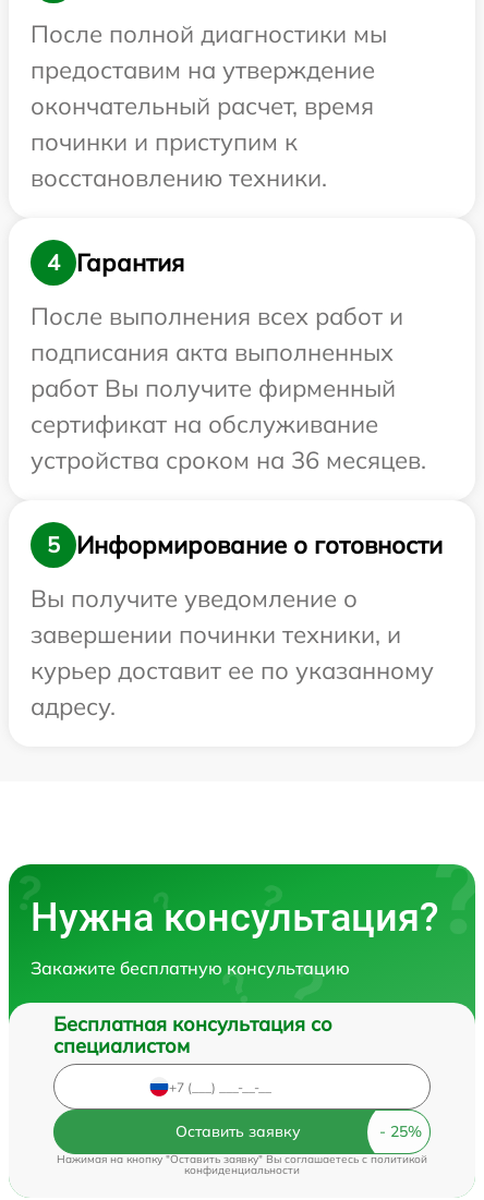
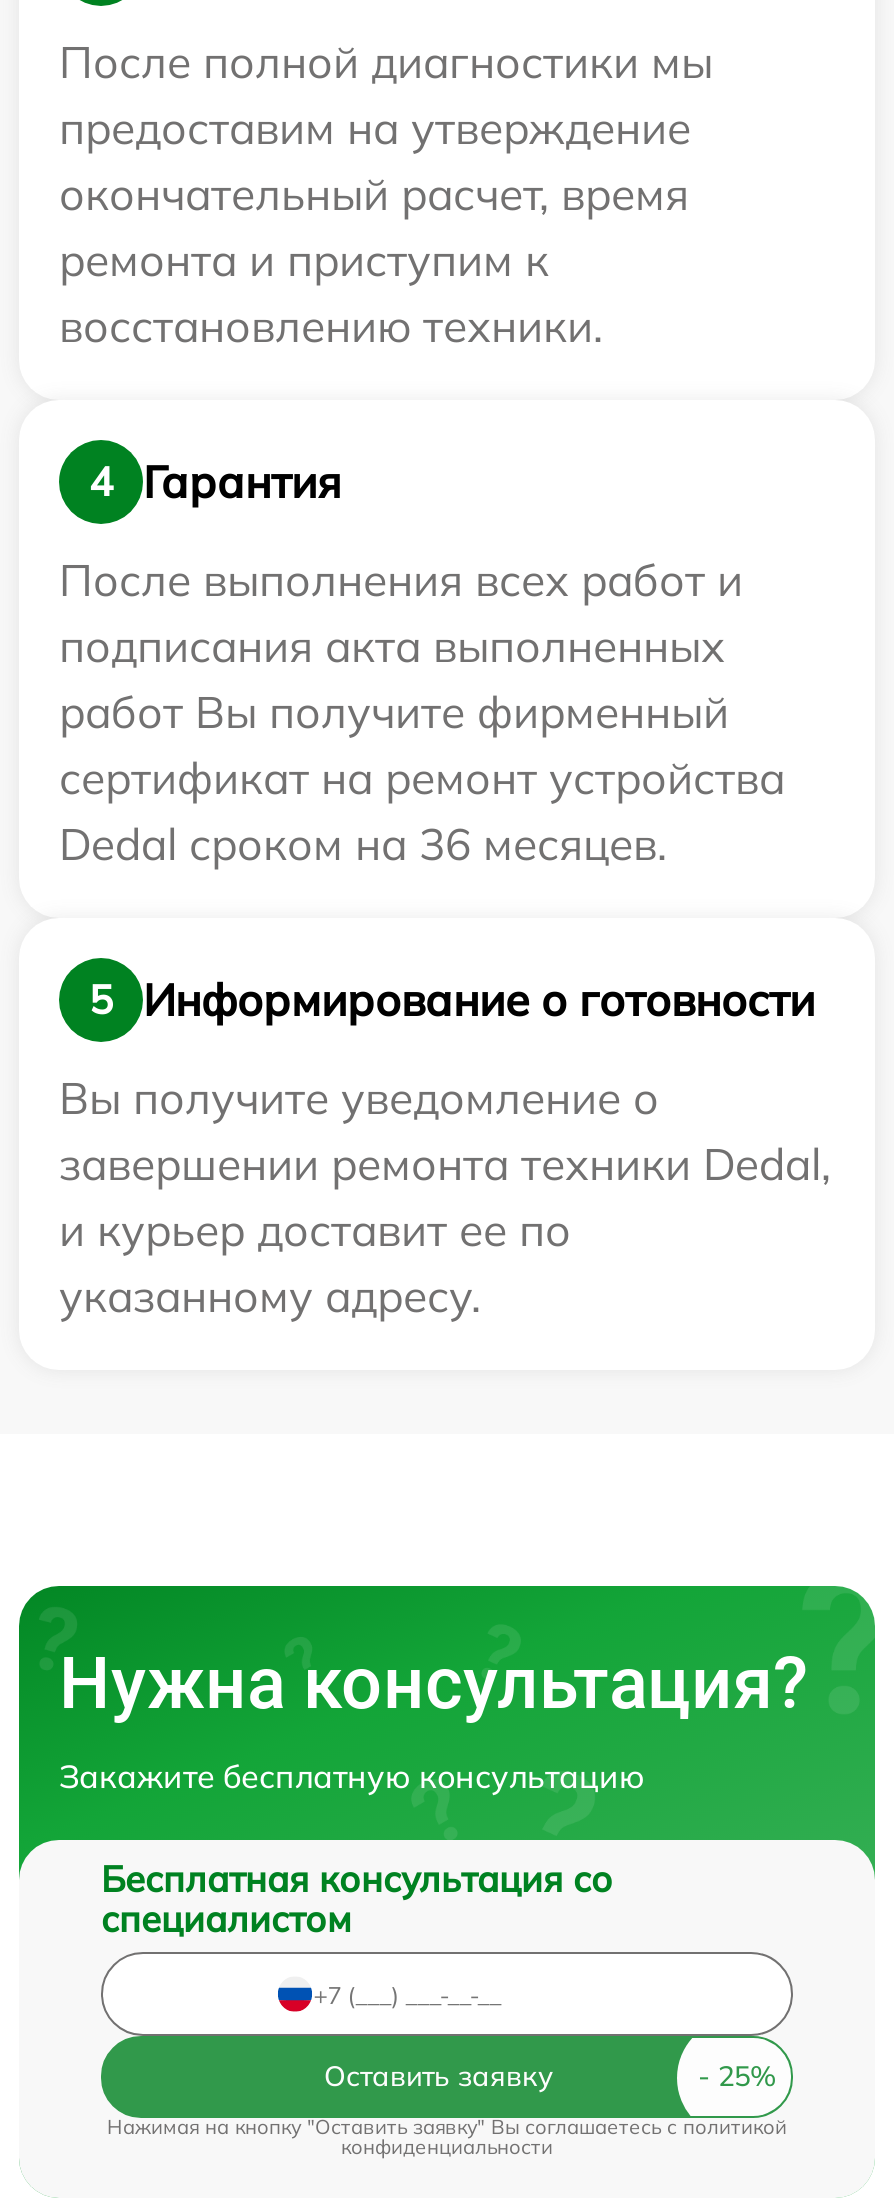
[31,126,298,157] починки и приступим к -> [59,232,549,288] ремонта и приступим к
[31,409,426,475] сертификат на обслуживание | устройства сроком на 36 месяцев. -> [59,750,785,872] сертификат на ремонт устройства | Dedal сроком на 36 месяцев.
[31,619,434,722] завершении починки техники, и | курьер доставит ее по указанному | адресу. -> [59,1136,831,1324] завершении ремонта техники Dedal, | и курьер доставит ее по | указанному адресу.

